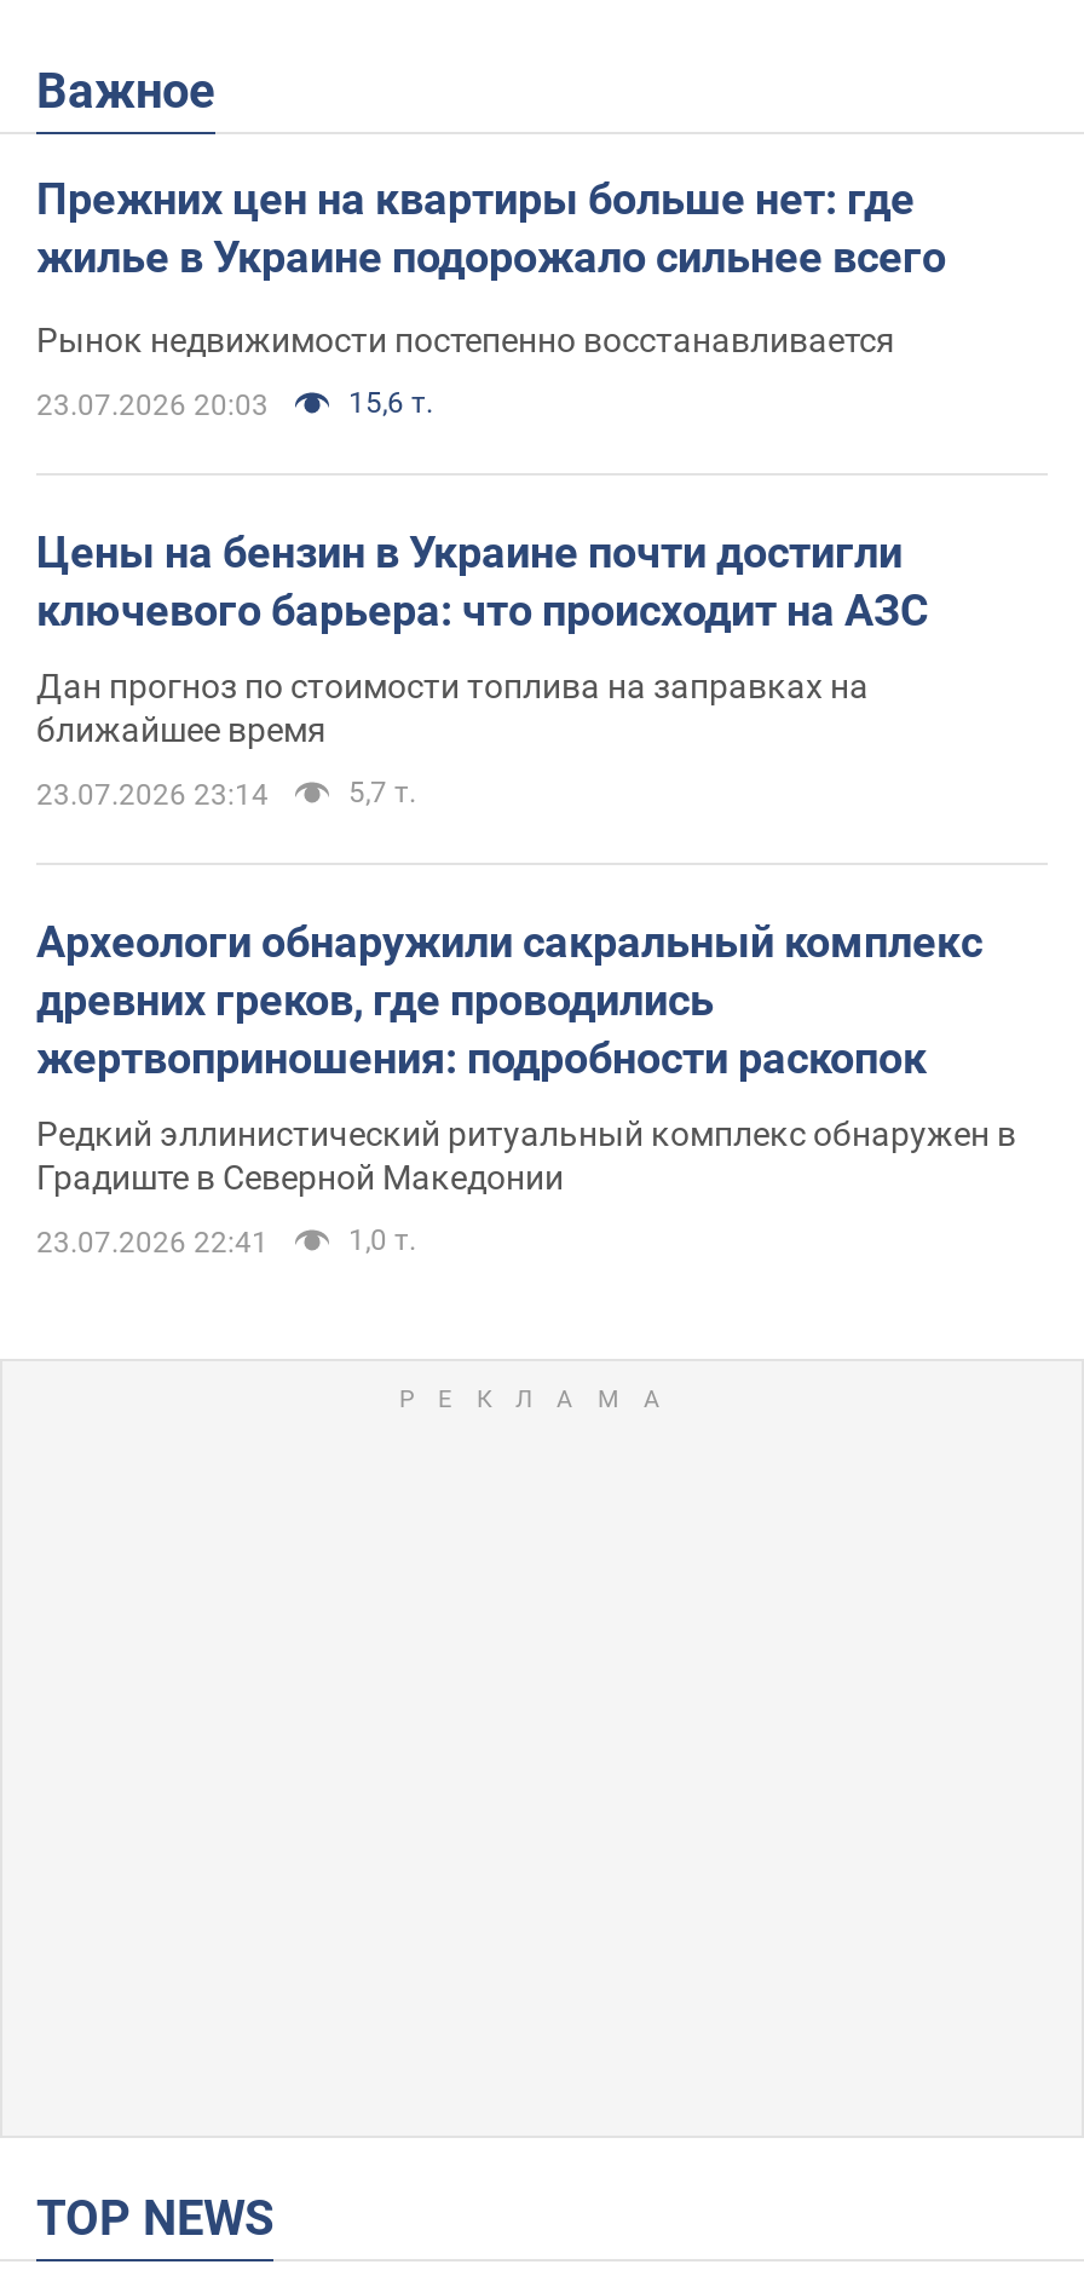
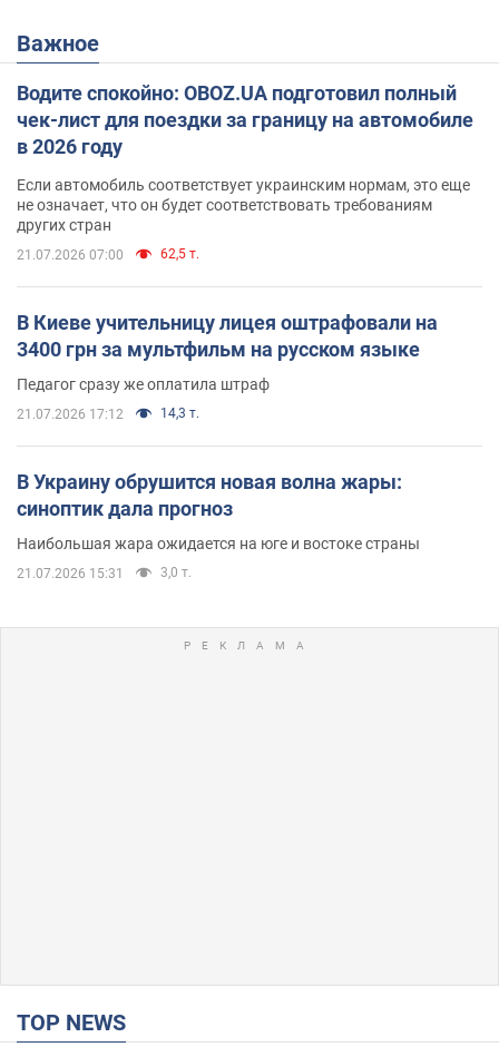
[36,172,946,281] Прежних цен на квартиры больше нет: где | жилье в Украине подорожало сильнее всего -> [17,81,473,158] Водите спокойно: OBOZ.UA подготовил полный | чек-лист для поездки за границу на автомобиле | в 2026 году
[36,320,895,359] Рынок недвижимости постепенно восстанавливается -> [17,176,470,234] Если автомобиль соответствует украинским нормам, это еще | не означает, что он будет соответствовать требованиям | других стран
[36,385,433,422] 23.07.2026 20:03 | 15,6 т. -> [17,246,199,263] 21.07.2026 07:00 | 62,5 т.
[36,526,929,635] Цены на бензин в Украине почти достигли | ключевого барьера: что происходит на АЗС -> [17,310,438,361] В Киеве учительницу лицея оштрафовали на | 3400 грн за мультфильм на русском языке
[36,666,869,748] Дан прогноз по стоимости топлива на заправках на | ближайшее время -> [17,375,270,393] Педагог сразу же оплатила штраф
[36,775,416,811] 23.07.2026 23:14 | 5,7 т. -> [17,405,199,422] 21.07.2026 17:12 | 14,3 т.
[36,915,982,1082] Археологи обнаружили сакральный комплекс | древних греков, где проводились | жертвоприношения: подробности раскопок -> [17,470,402,520] В Украину обрушится новая волна жары: | синоптик дала прогноз
[36,1114,1016,1196] Редкий эллинистический ритуальный комплекс обнаружен в | Градиште в Северной Македонии -> [17,534,420,552] Наибольшая жара ожидается на юге и востоке страны
[36,1223,416,1259] 23.07.2026 22:41 | 1,0 т. -> [17,564,192,581] 21.07.2026 15:31 | 3,0 т.

